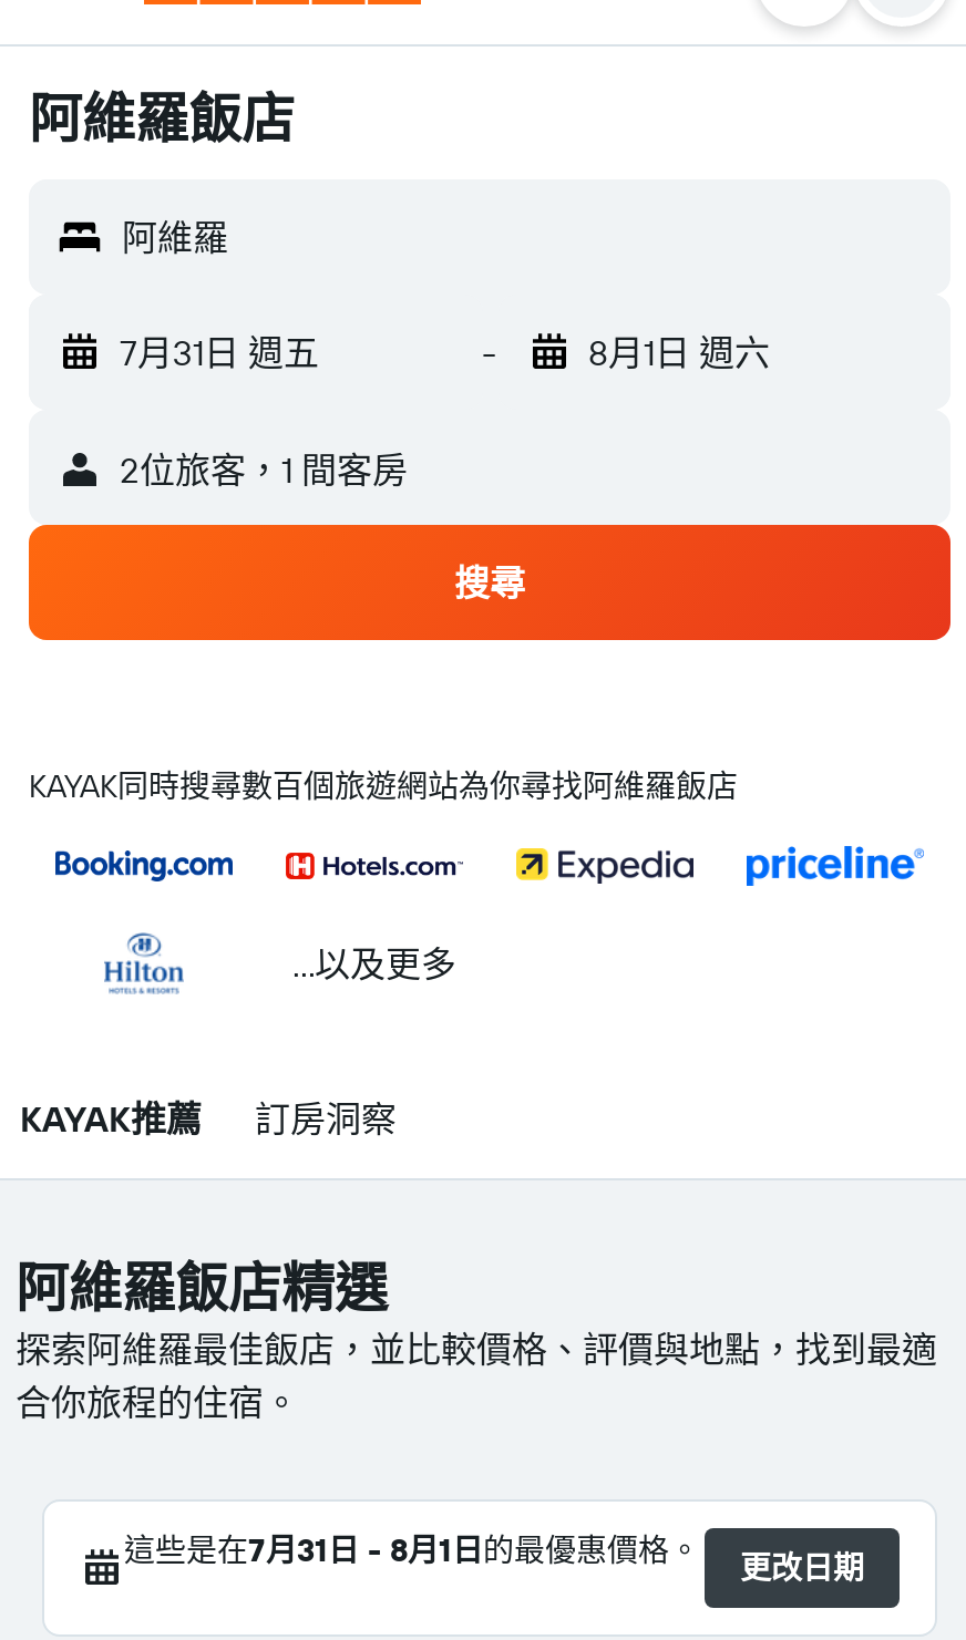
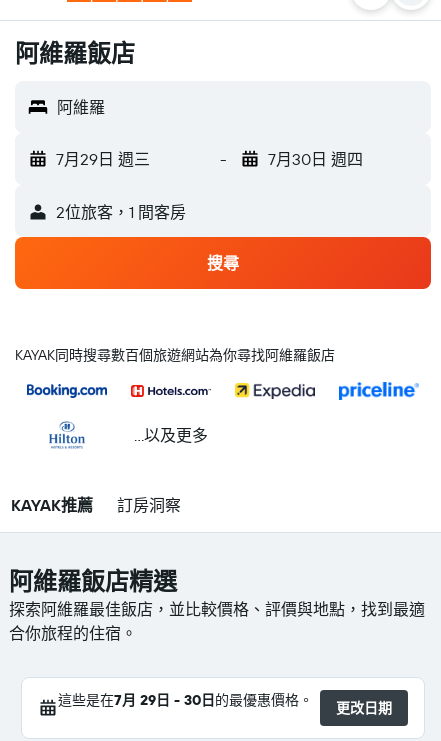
[120,330,319,374] 7月31日 週五 -> [56,149,150,169] 7月29日 週三
[588,330,770,374] 8月1日 週六 -> [267,149,362,169] 7月30日 週四
[124,1530,700,1570] 這些是在7月31日 - 8月1日的最優惠價格。 -> [58,691,313,709] 這些是在7月 29日 - 30日的最優惠價格。

